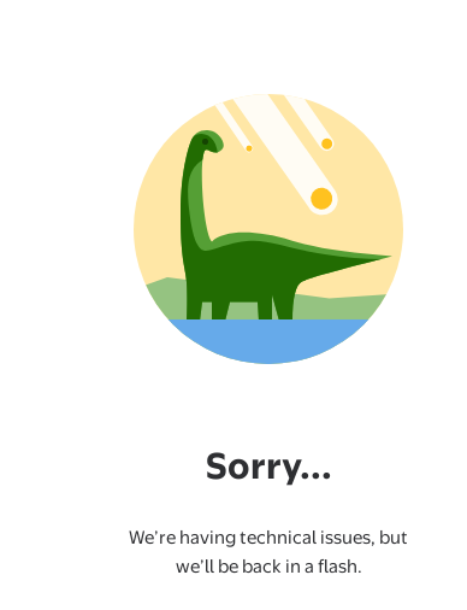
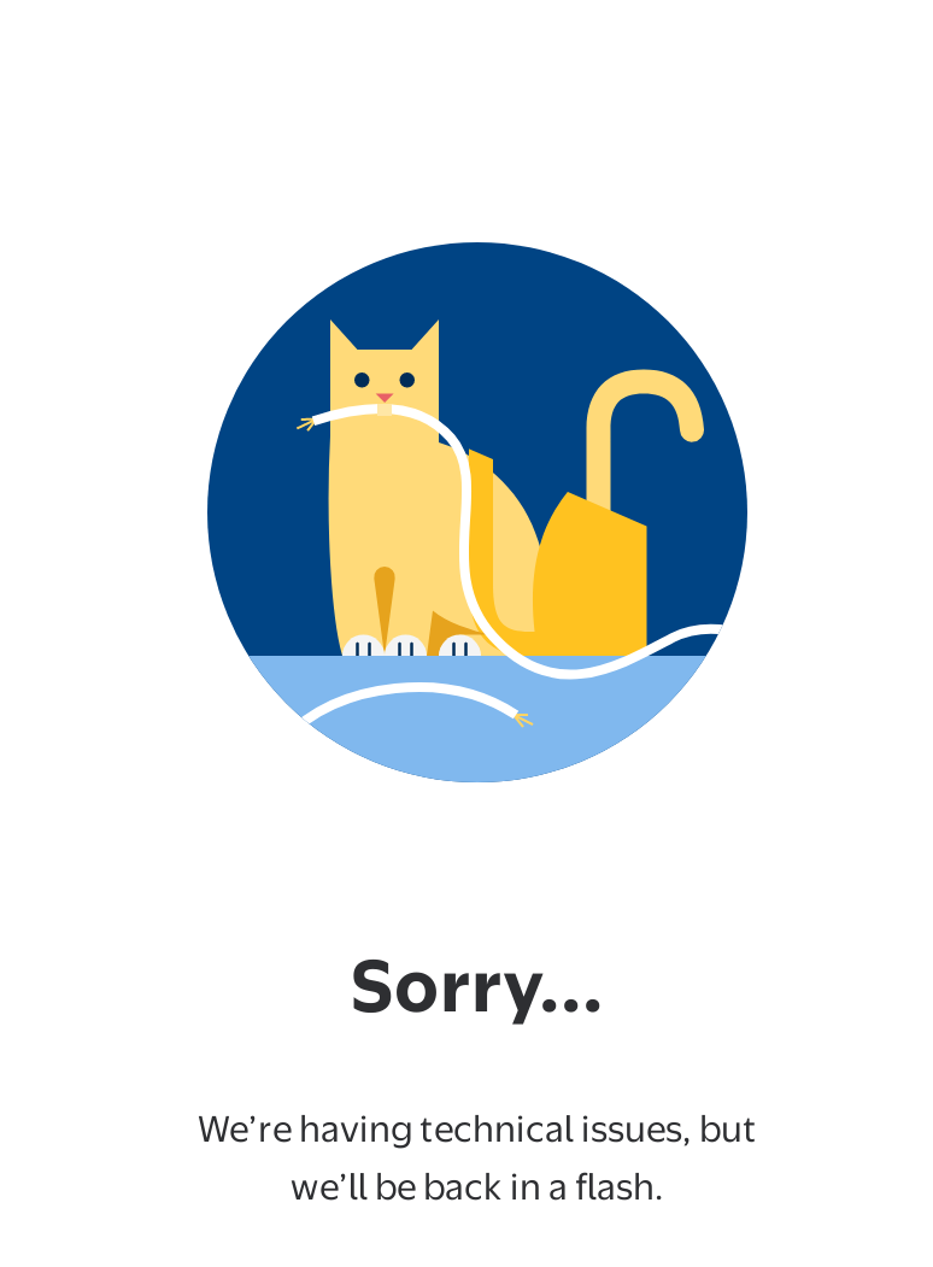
[134,94,403,336] [image] -> [205,240,750,729] [image]

